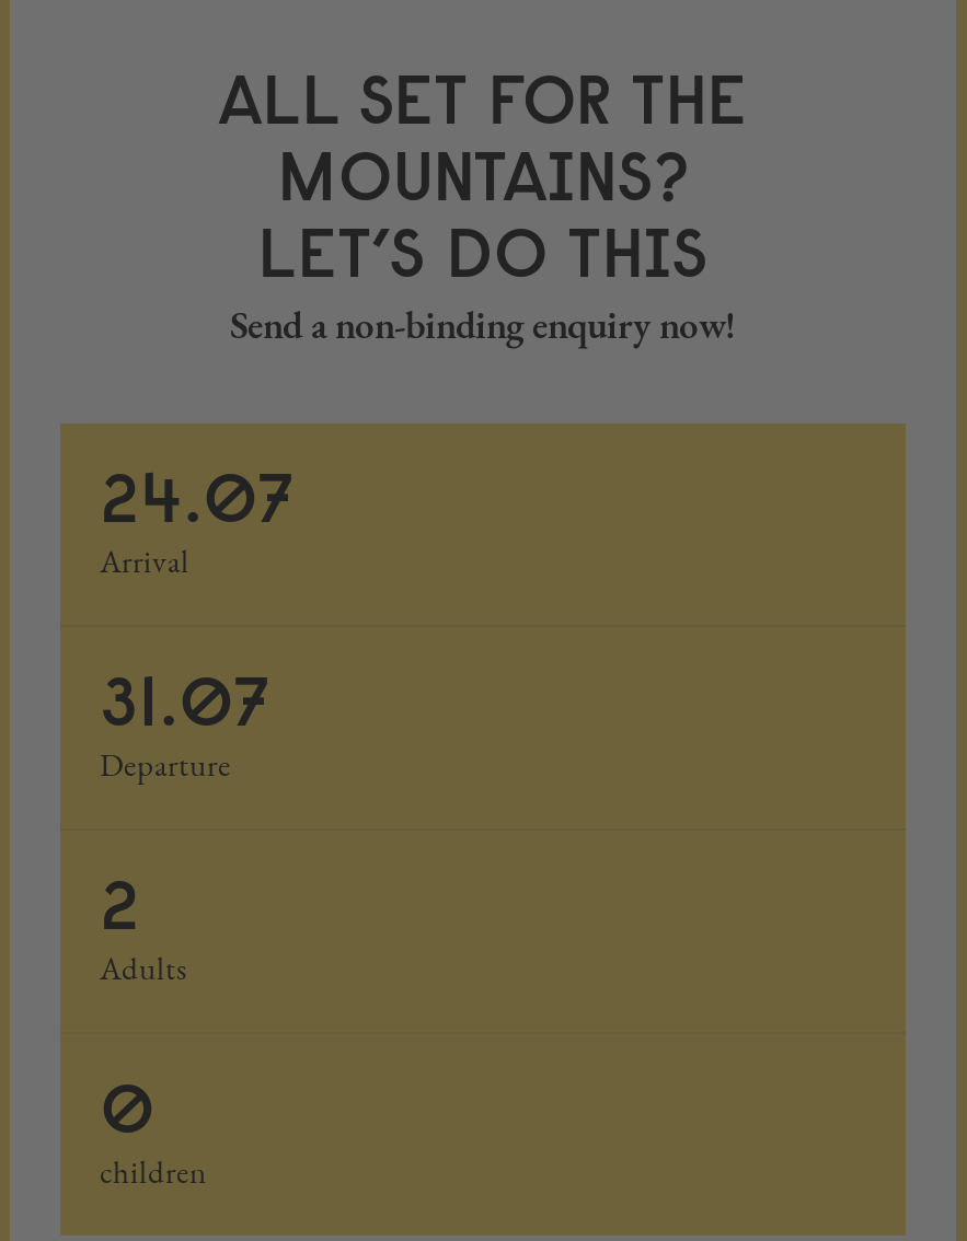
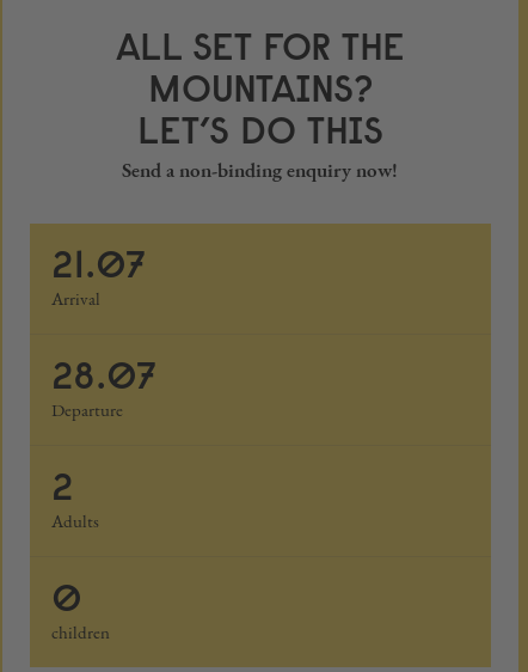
[100,452,292,540] 24.07 -> [51,239,145,287] 21.07
[100,656,268,743] 31.07 -> [51,350,155,398] 28.07

